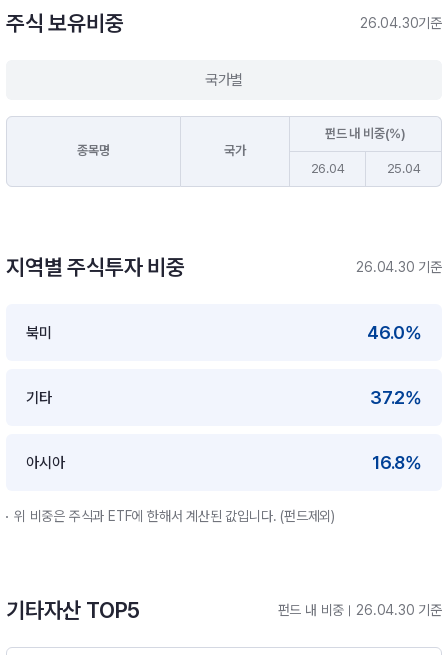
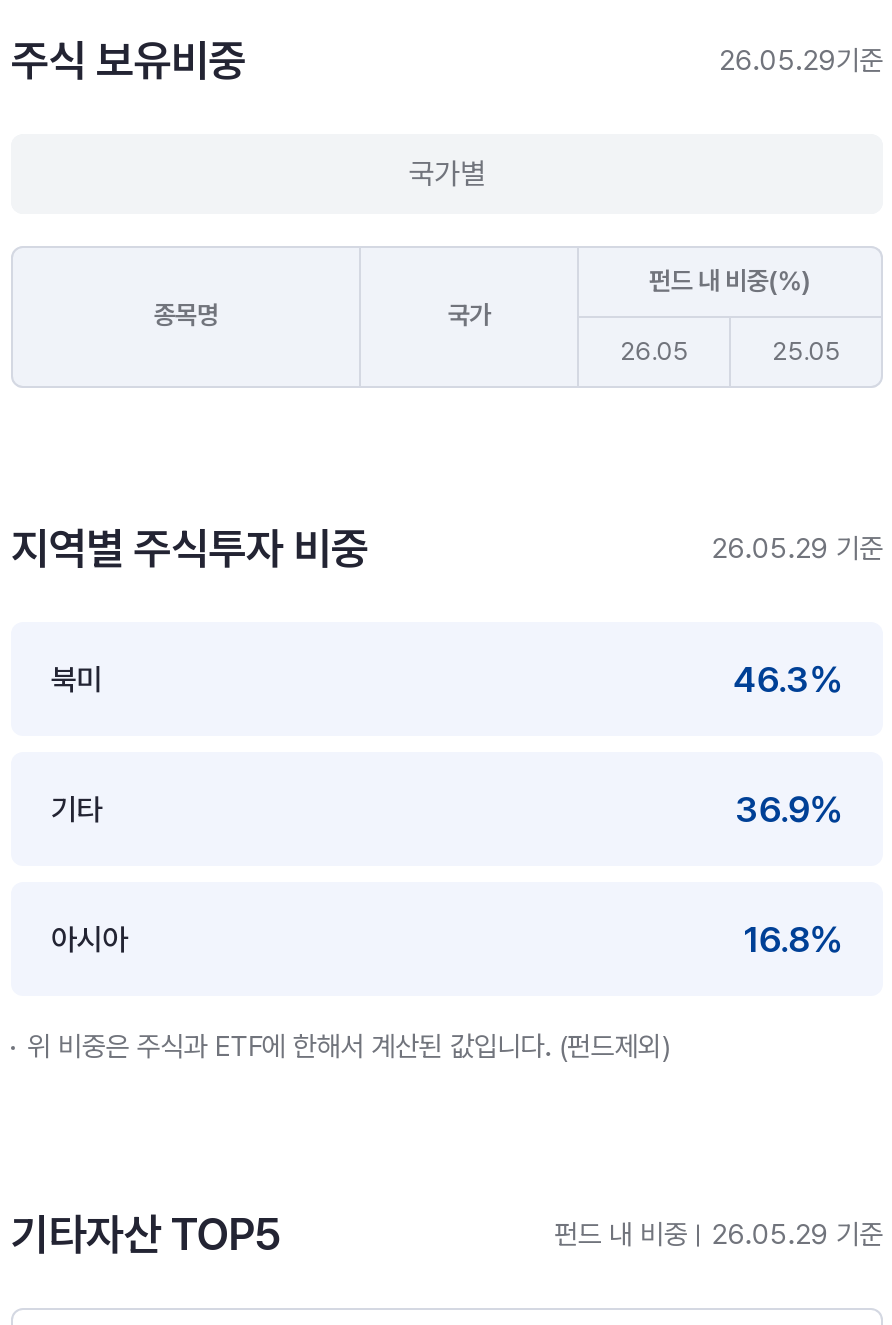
[360,15,442,31] 26.04.30기준 -> [719,44,883,76] 26.05.29기준
[310,161,344,176] 26.04 -> [620,336,688,366] 26.05
[386,161,420,176] 25.04 -> [772,336,840,366] 25.05
[356,259,442,275] 26.04.30 기준 -> [711,532,883,564] 26.05.29 기준
[367,322,422,343] 46.0% -> [733,658,843,700] 46.3%
[370,387,422,408] 37.2% -> [735,788,843,830] 36.9%
[278,602,442,618] 펀드 내 비중 26.04.30 기준 -> [554,1218,883,1250] 펀드 내 비중 26.05.29 기준

